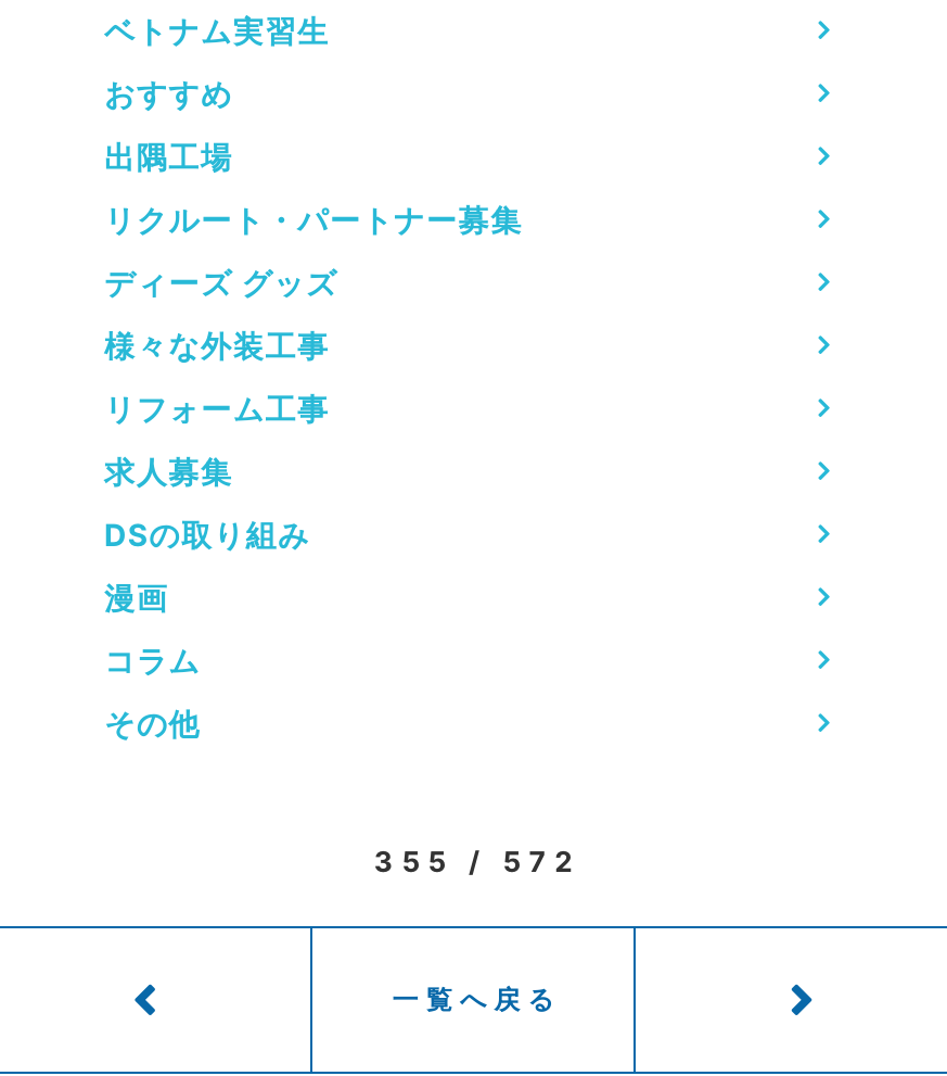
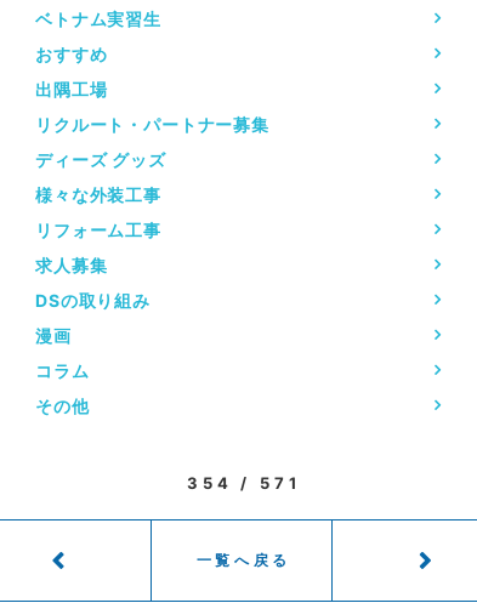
[374,845,580,879] 355 / 572 -> [187,474,301,493] 354 / 571

